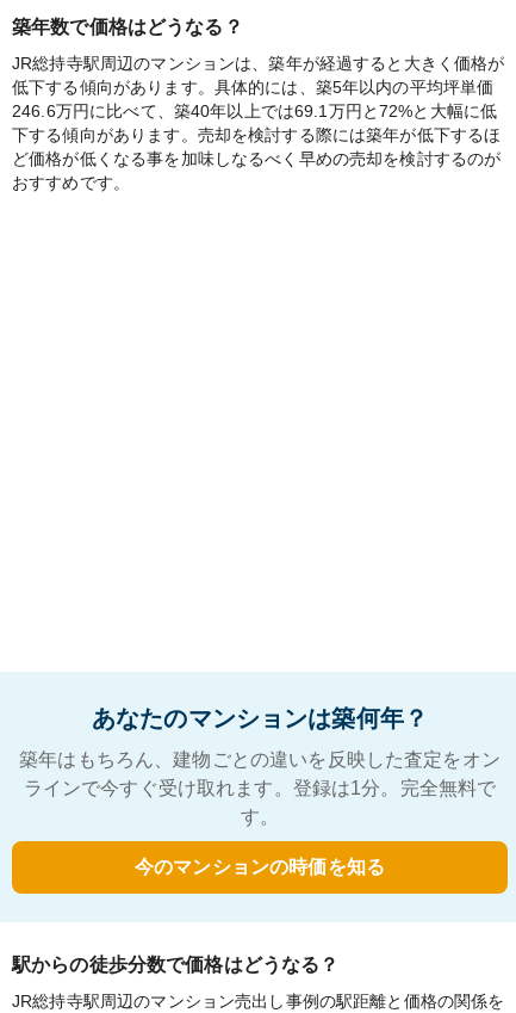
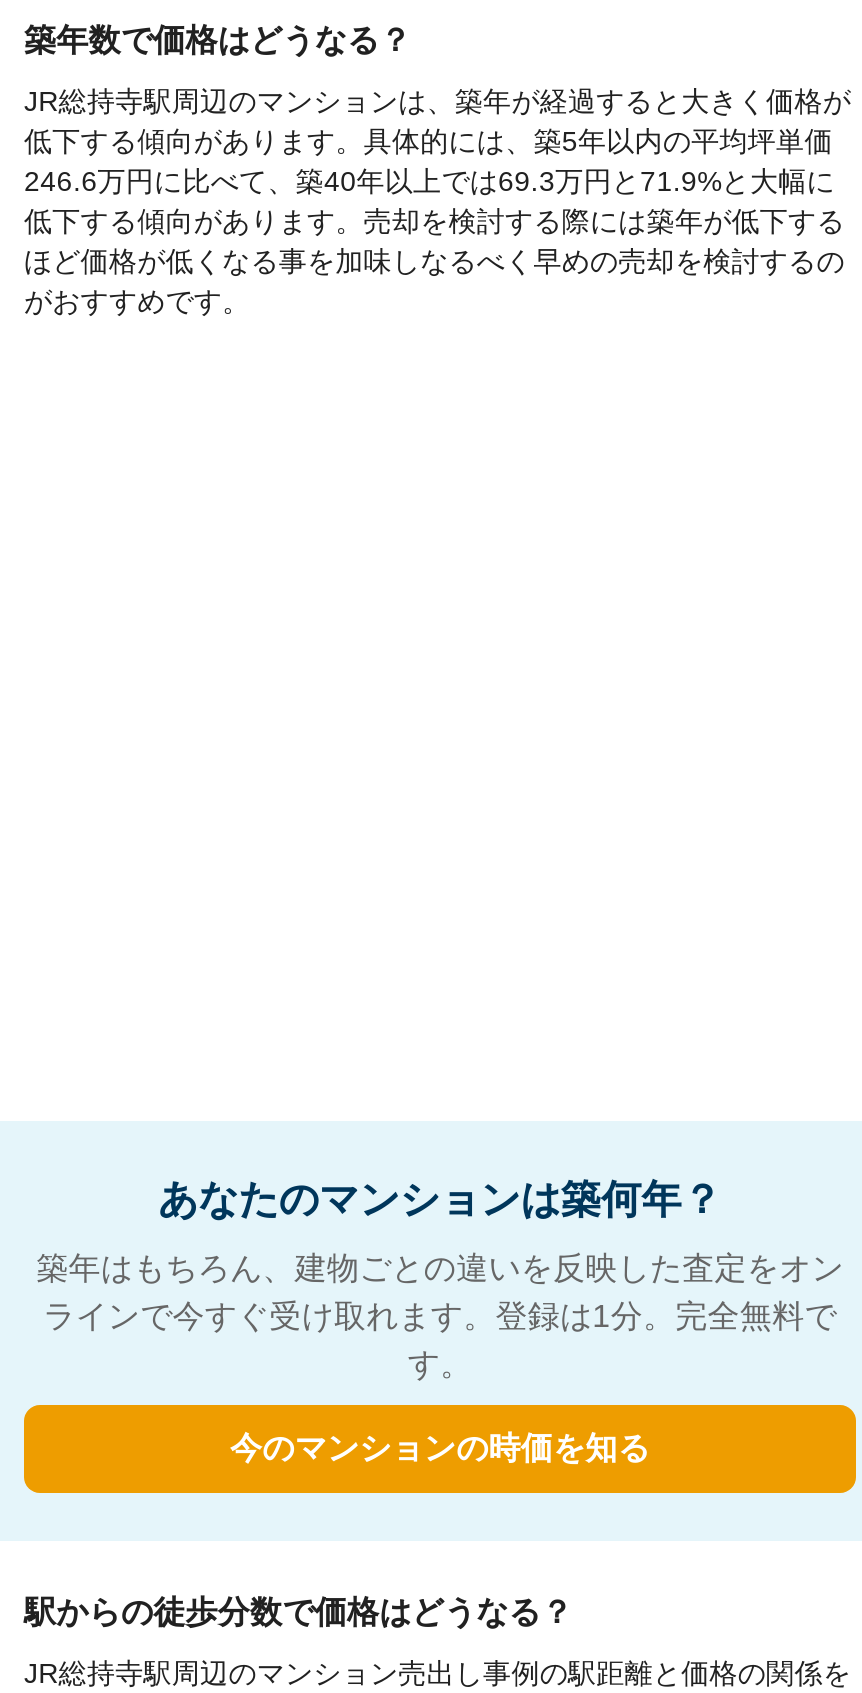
[12,101,501,192] 246.6万円に比べて、築40年以上では69.1万円と72%と大幅に低 | 下する傾向があります。売却を検討する際には築年が低下するほ | ど価格が低くなる事を加味しなるべく早めの売却を検討するのが | おすすめです。 -> [24,165,845,317] 246.6万円に比べて、築40年以上では69.3万円と71.9%と大幅に | 低下する傾向があります。売却を検討する際には築年が低下する | ほど価格が低くなる事を加味しなるべく早めの売却を検討するの | がおすすめです。

